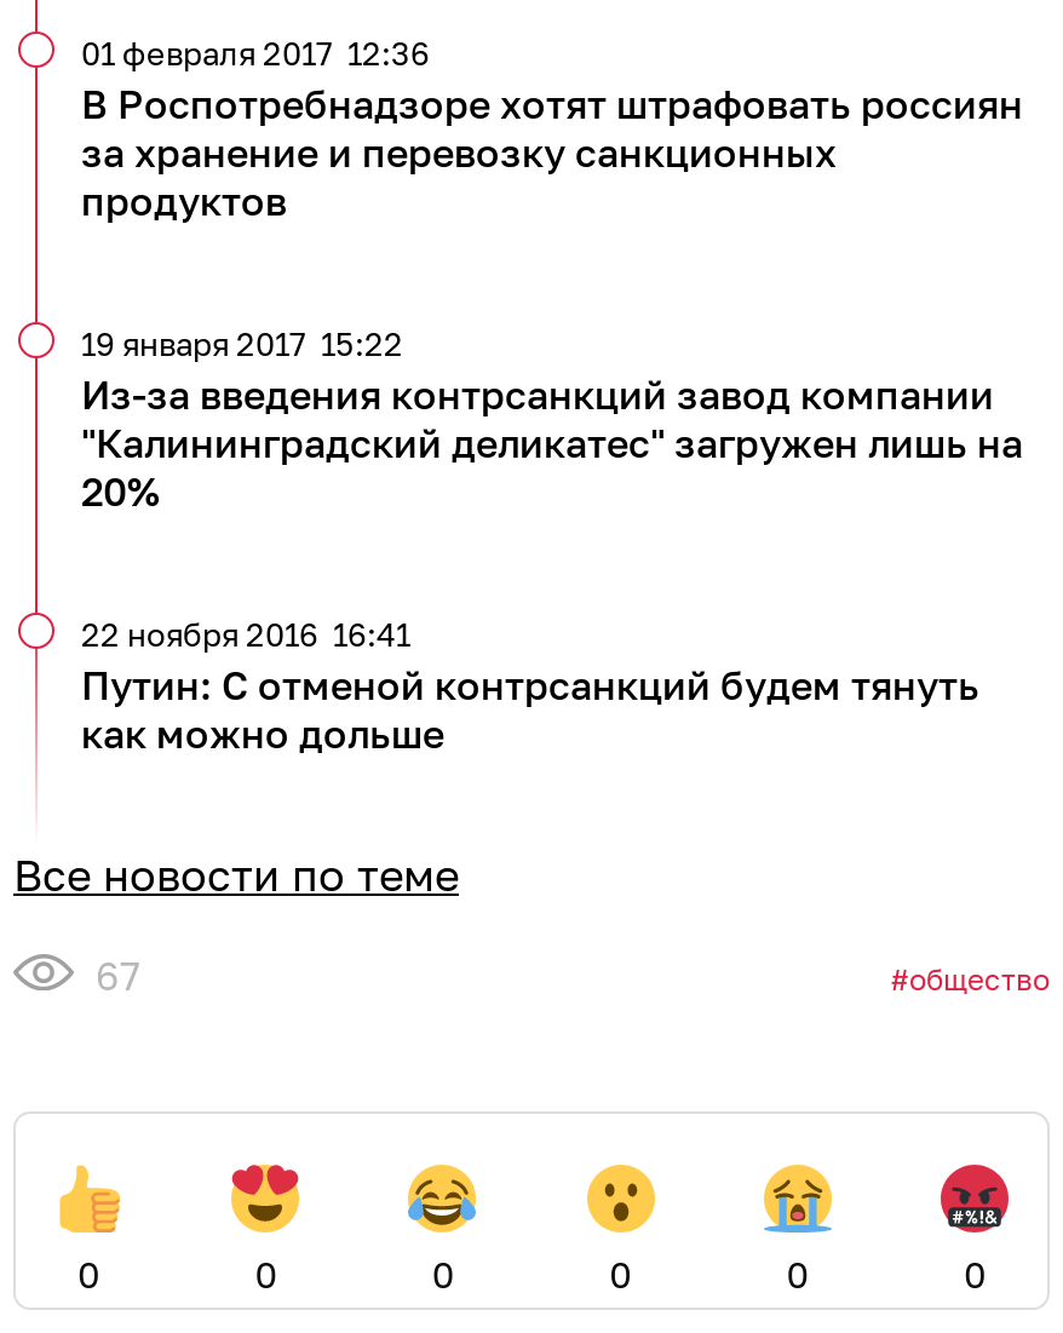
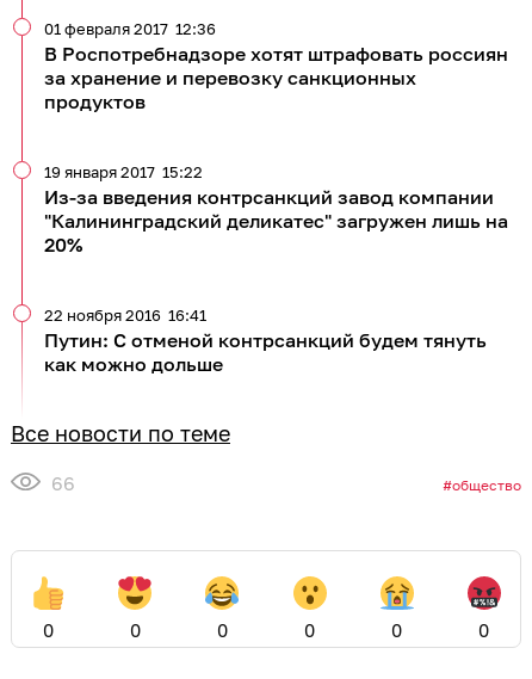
[86,952,139,1000] 67 -> [47,471,75,495] 66

